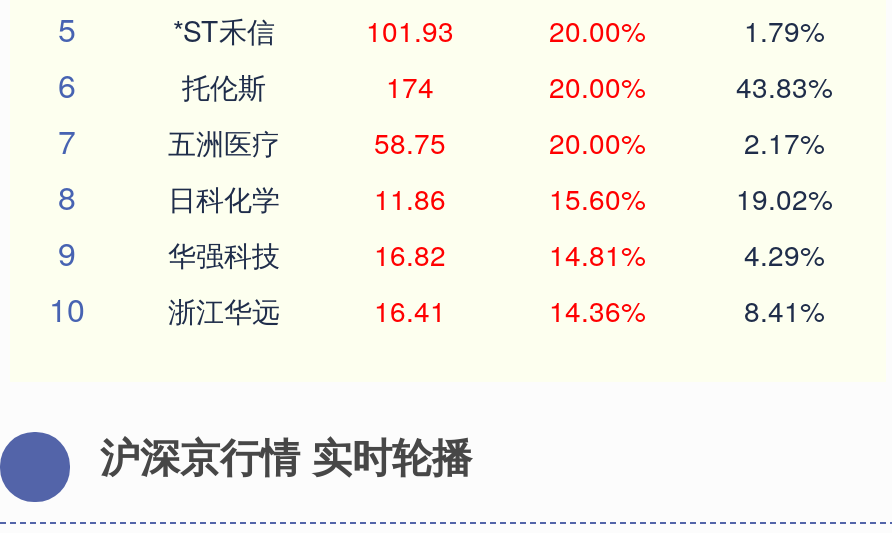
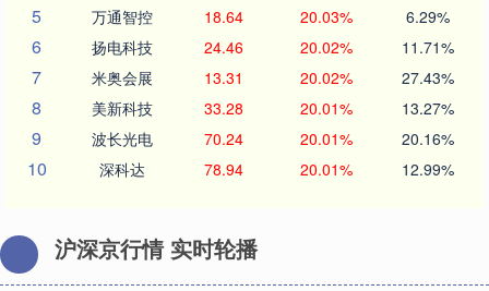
[173,10,824,50] *ST禾信 | 101.93 | 20.00% | 1.79% -> [92,5,450,27] 万通智控 | 18.64 | 20.03% | 6.29%
[182,66,832,106] 托伦斯 | 174 | 20.00% | 43.83% -> [92,36,454,58] 扬电科技 | 24.46 | 20.02% | 11.71%
[168,122,824,162] 五洲医疗 | 58.75 | 20.00% | 2.17% -> [92,66,454,88] 米奥会展 | 13.31 | 20.02% | 27.43%
[168,178,832,218] 日科化学 | 11.86 | 15.60% | 19.02% -> [92,97,454,119] 美新科技 | 33.28 | 20.01% | 13.27%
[168,234,824,274] 华强科技 | 16.82 | 14.81% | 4.29% -> [92,127,454,149] 波长光电 | 70.24 | 20.01% | 20.16%
[168,290,824,330] 浙江华远 | 16.41 | 14.36% | 8.41% -> [99,158,454,180] 深科达 | 78.94 | 20.01% | 12.99%

